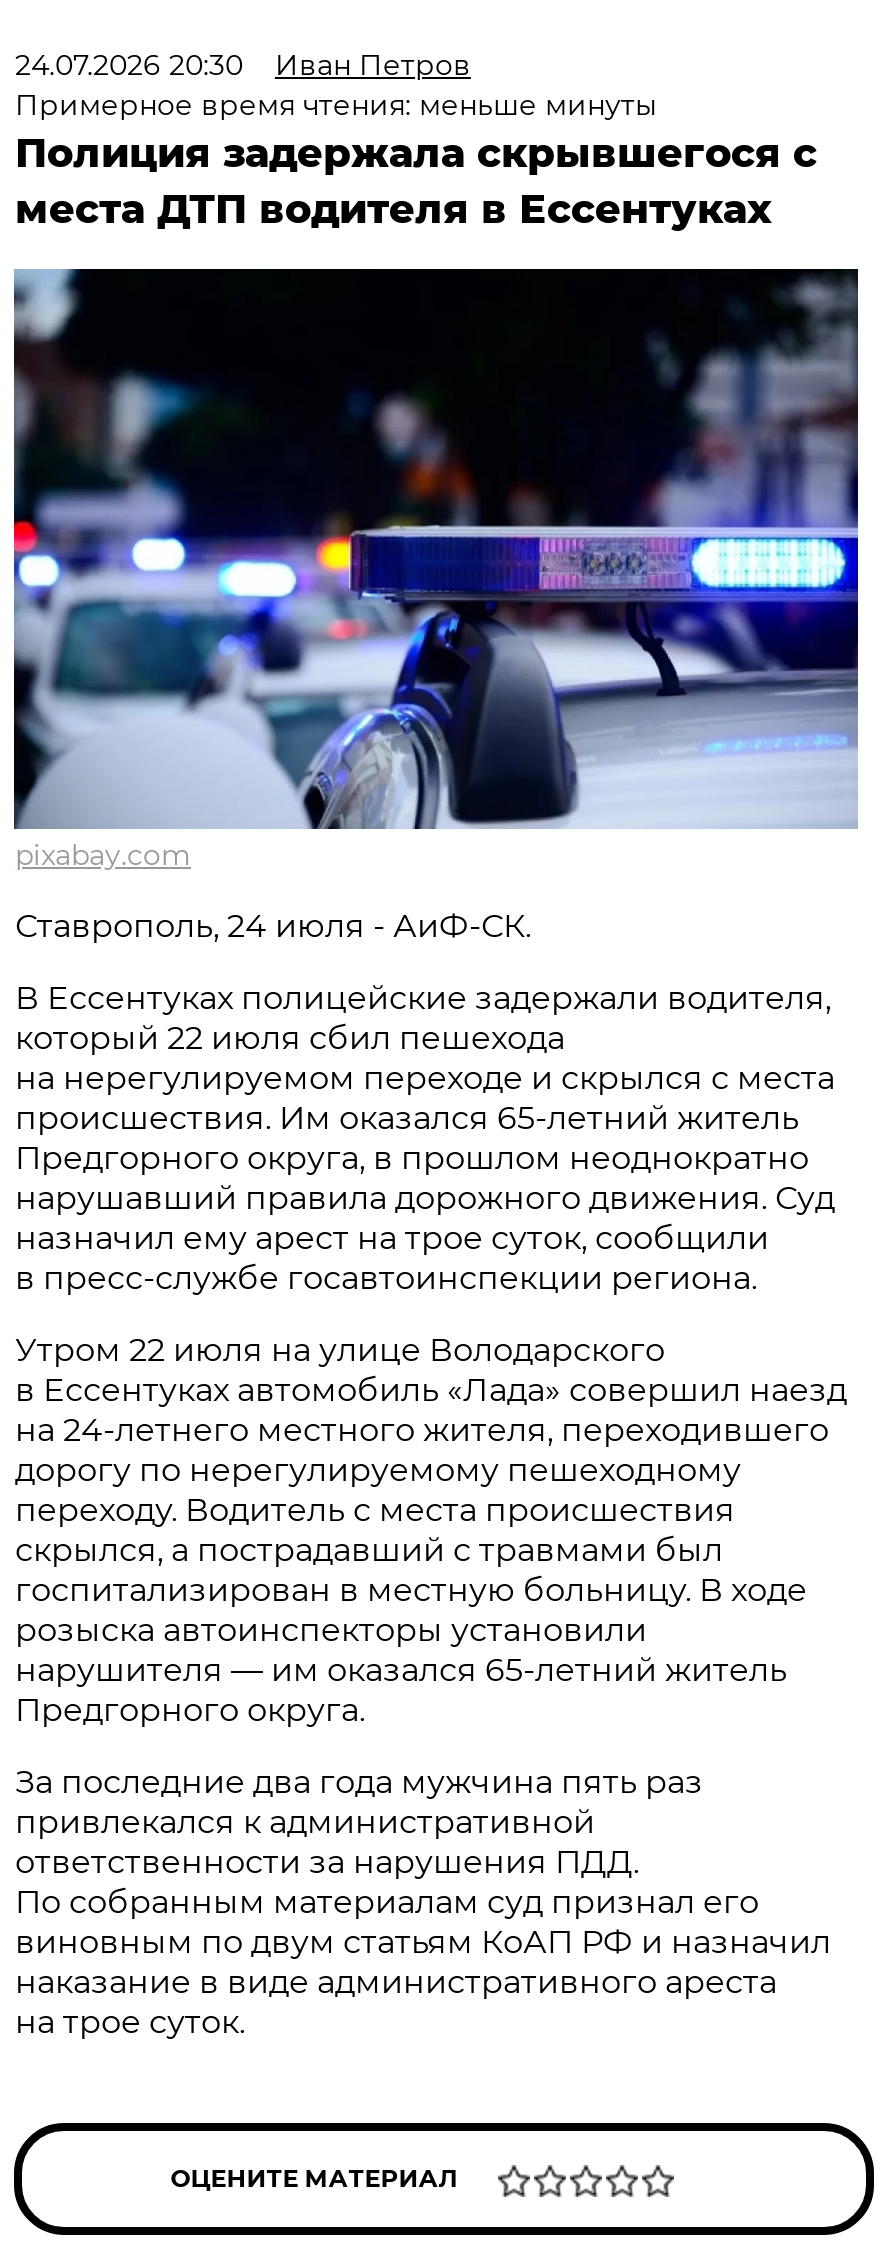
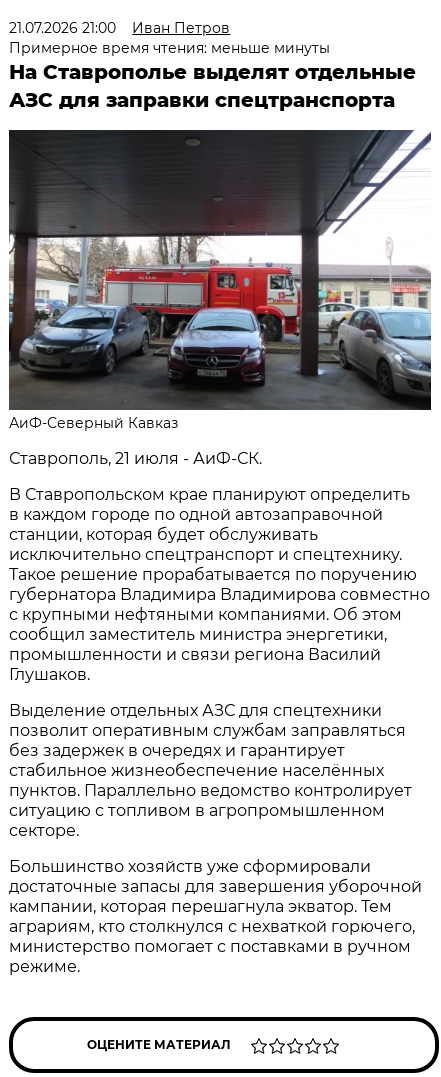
[15,47,471,83] 24.07.2026 20:30 Иван Петров -> [9,19,230,37] 21.07.2026 21:00 Иван Петров
[15,129,817,233] Полиция задержала скрывшегося с | места ДТП водителя в Ессентуках -> [9,60,416,112] На Ставрополье выделят отдельные | АЗС для заправки спецтранспорта
[12,269,860,873] [image] | pixabay.com -> [9,129,432,432] [image] | АиФ-Северный Кавказ
[15,907,531,945] Ставрополь, 24 июля - АиФ-СК. -> [9,449,262,468] Ставрополь, 21 июля - АиФ-СК.
[15,979,835,1297] В Ессентуках полицейские задержали водителя, | который 22 июля сбил пешехода | на нерегулируемом переходе и скрылся с места | происшествия. Им оказался 65-летний житель | Предгорного округа, в прошлом неоднократно | нарушавший правила дорожного движения. Суд | назначил ему арест на трое суток, сообщили | в пресс-службе госавтоинспекции региона. -> [9,485,430,684] В Ставропольском крае планируют определить | в каждом городе по одной автозаправочной | станции, которая будет обслуживать | исключительно спецтранспорт и спецтехнику. | Такое решение прорабатывается по поручению | губернатора Владимира Владимирова совместно | с крупными нефтяными компаниями. Об этом | сообщил заместитель министра энергетики, | промышленности и связи региона Василий | Глушаков.
[15,1331,847,1729] Утром 22 июля на улице Володарского | в Ессентуках автомобиль «Лада» совершил наезд | на 24-летнего местного жителя, переходившего | дорогу по нерегулируемому пешеходному | переходу. Водитель с места происшествия | скрылся, а пострадавший с травмами был | госпитализирован в местную больницу. В ходе | розыска автоинспекторы установили | нарушителя — им оказался 65-летний житель | Предгорного округа. -> [9,701,412,840] Выделение отдельных АЗС для спецтехники | позволит оперативным службам заправляться | без задержек в очередях и гарантирует | стабильное жизнеобеспечение населённых | пунктов. Параллельно ведомство контролирует | ситуацию с топливом в агропромышленном | секторе.
[15,1763,831,2041] За последние два года мужчина пять раз | привлекался к административной | ответственности за нарушения ПДД. | По собранным материалам суд признал его | виновным по двум статьям КоАП РФ и назначил | наказание в виде административного ареста | на трое суток. -> [9,857,422,976] Большинство хозяйств уже сформировали | достаточные запасы для завершения уборочной | кампании, которая перешагнула экватор. Тем | аграриям, кто столкнулся с нехваткой горючего, | министерство помогает с поставками в ручном | режиме.

